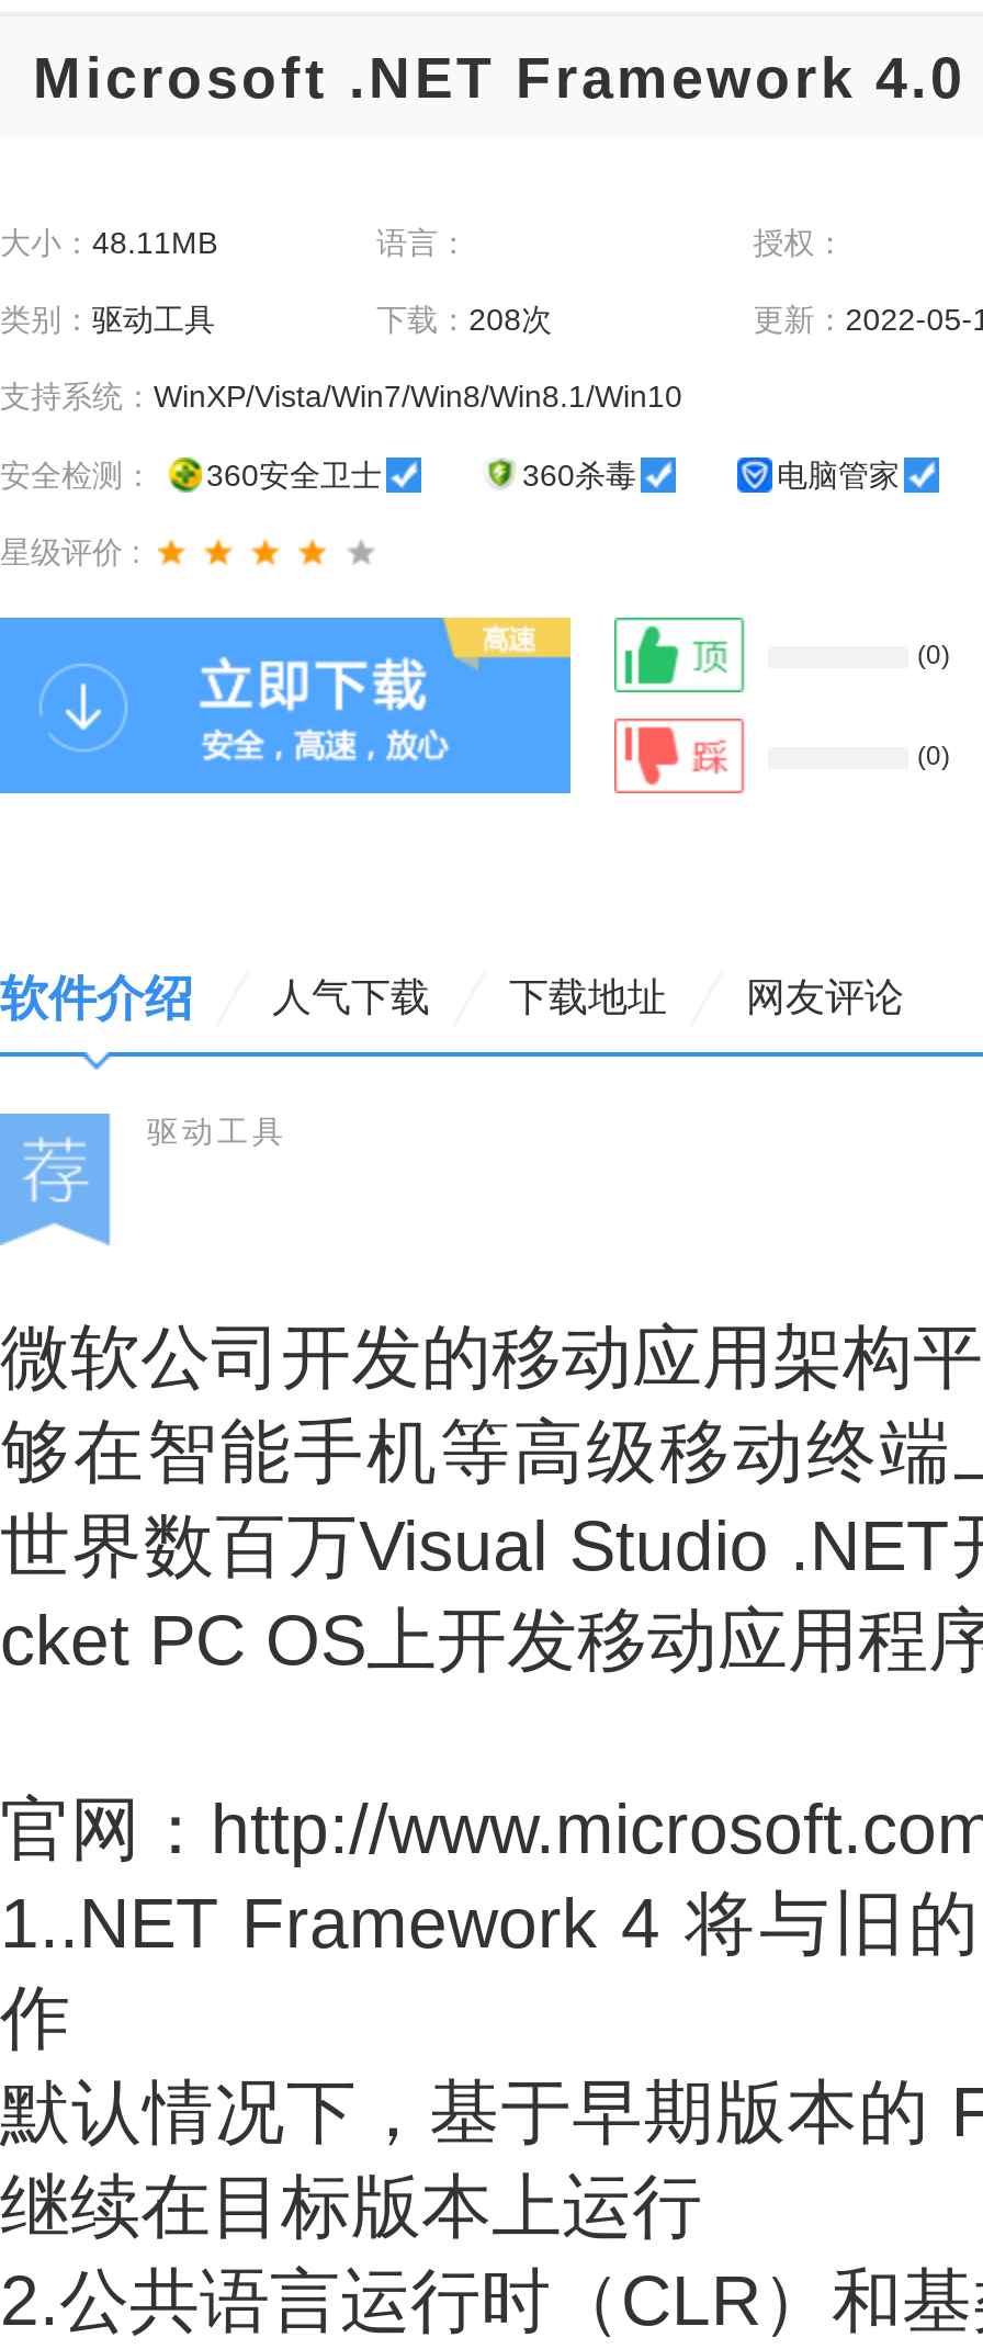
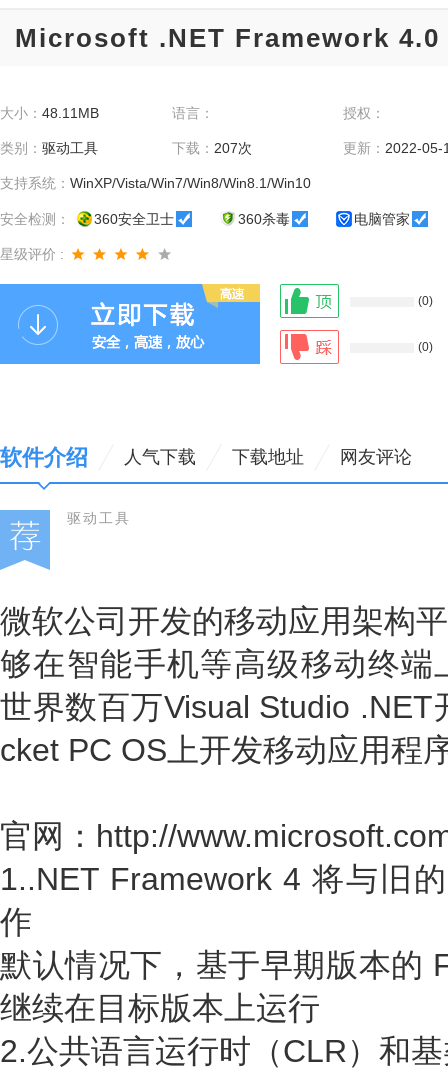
[377,302,552,337] 下载：208次 -> [172,140,252,156] 下载：207次

